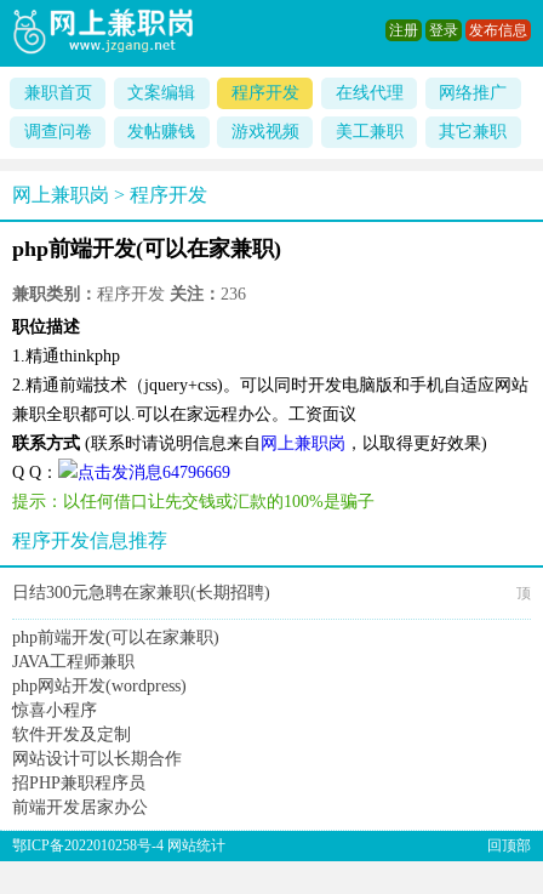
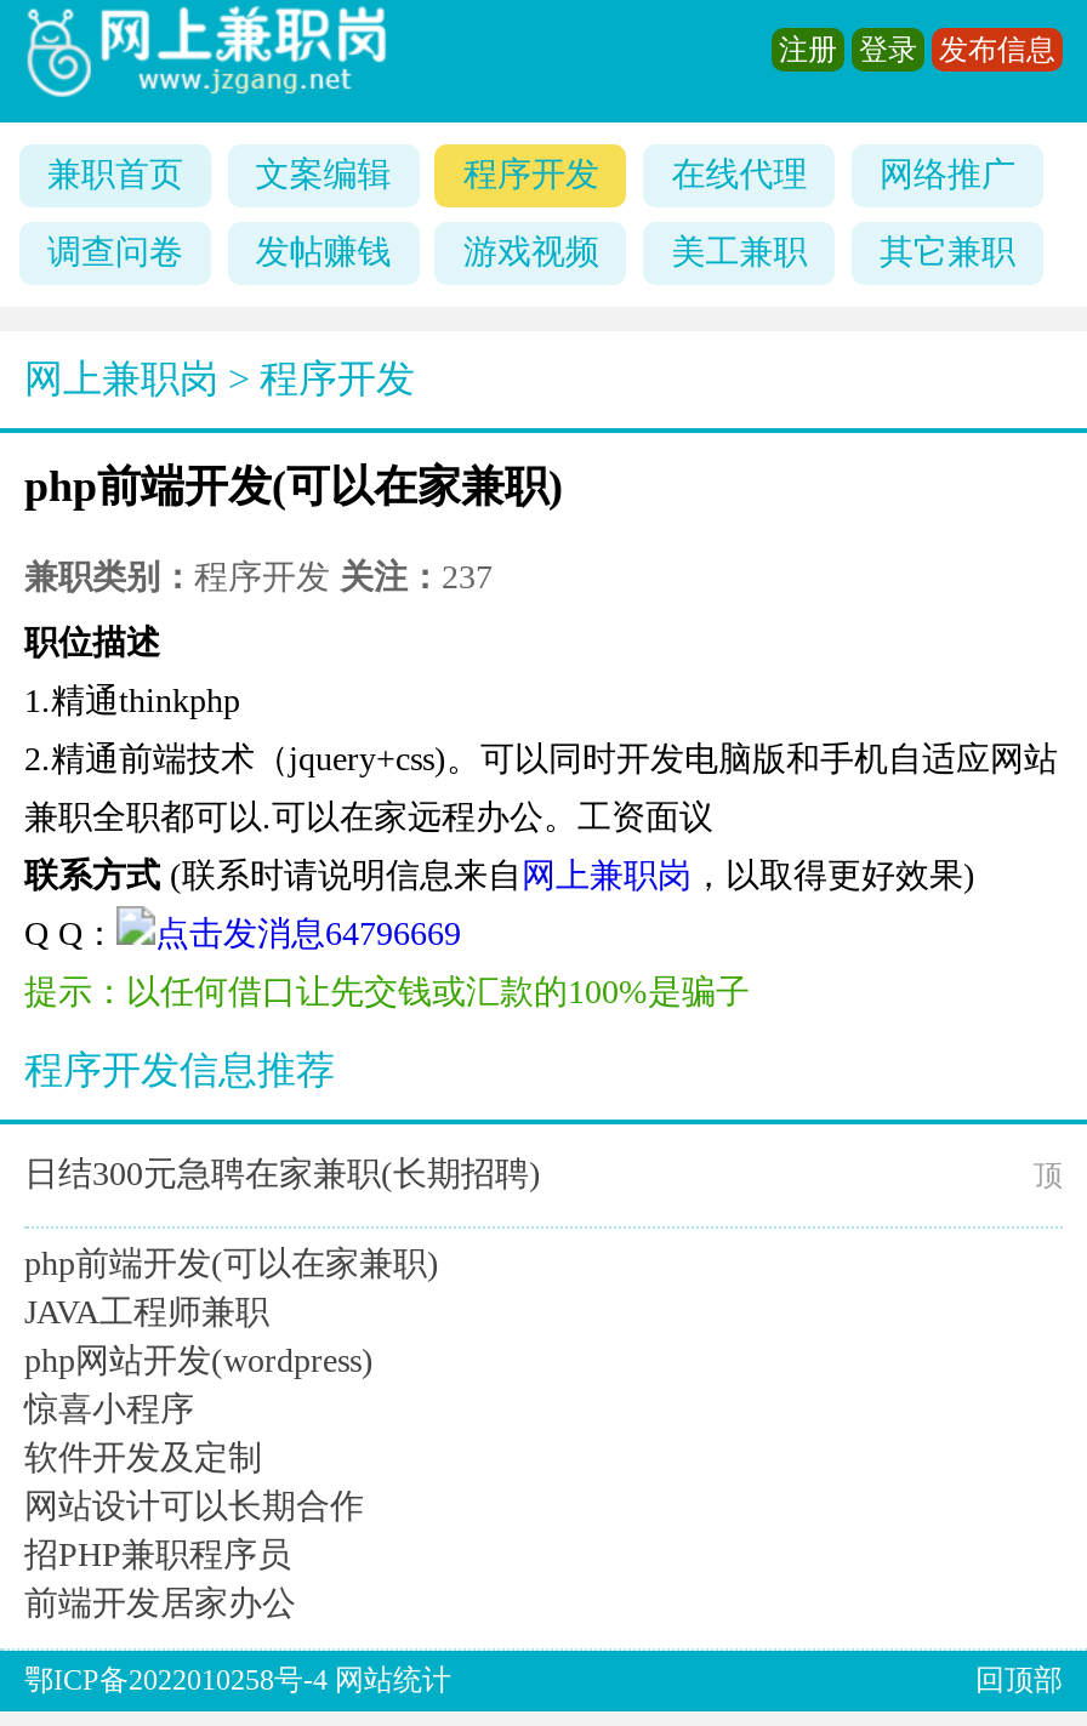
[12,285,246,303] 兼职类别：程序开发关注：236 -> [24,559,493,596] 兼职类别：程序开发关注：237

